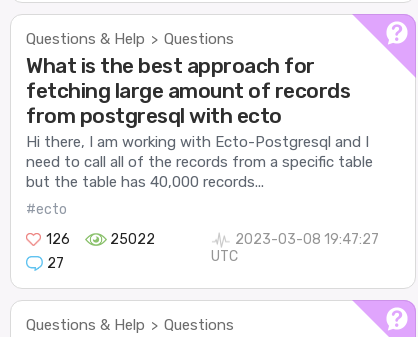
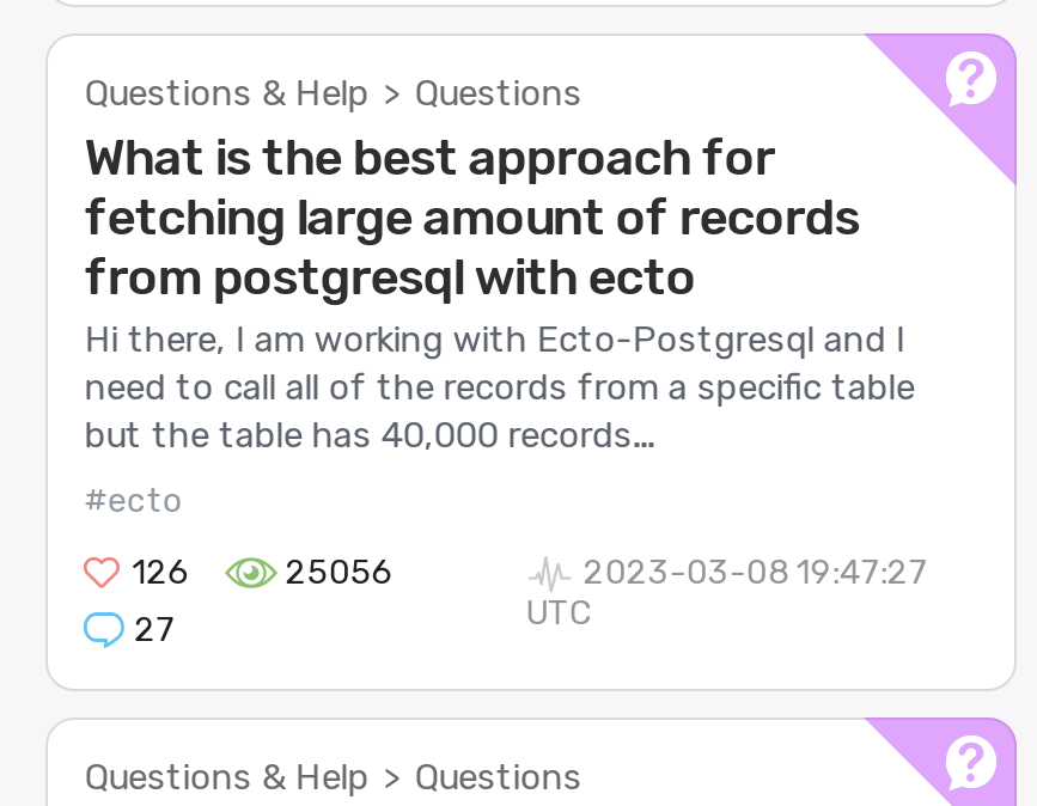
[110,231,155,248] 25022 -> [286,552,393,592] 25056

